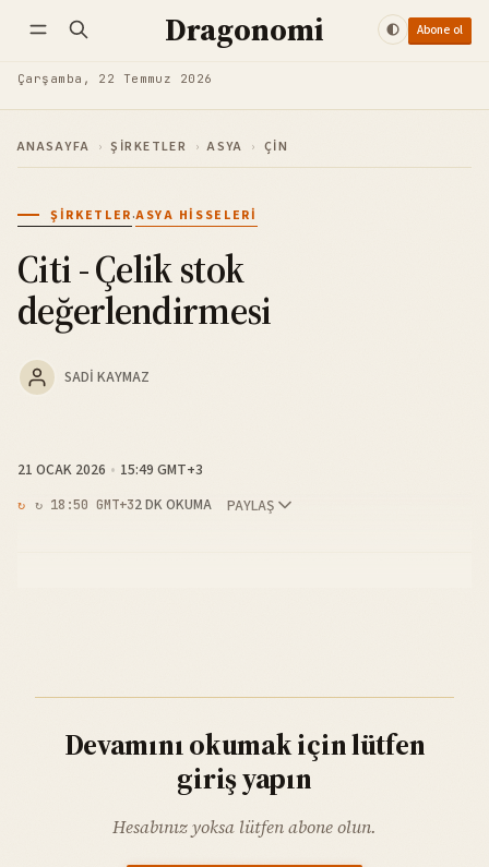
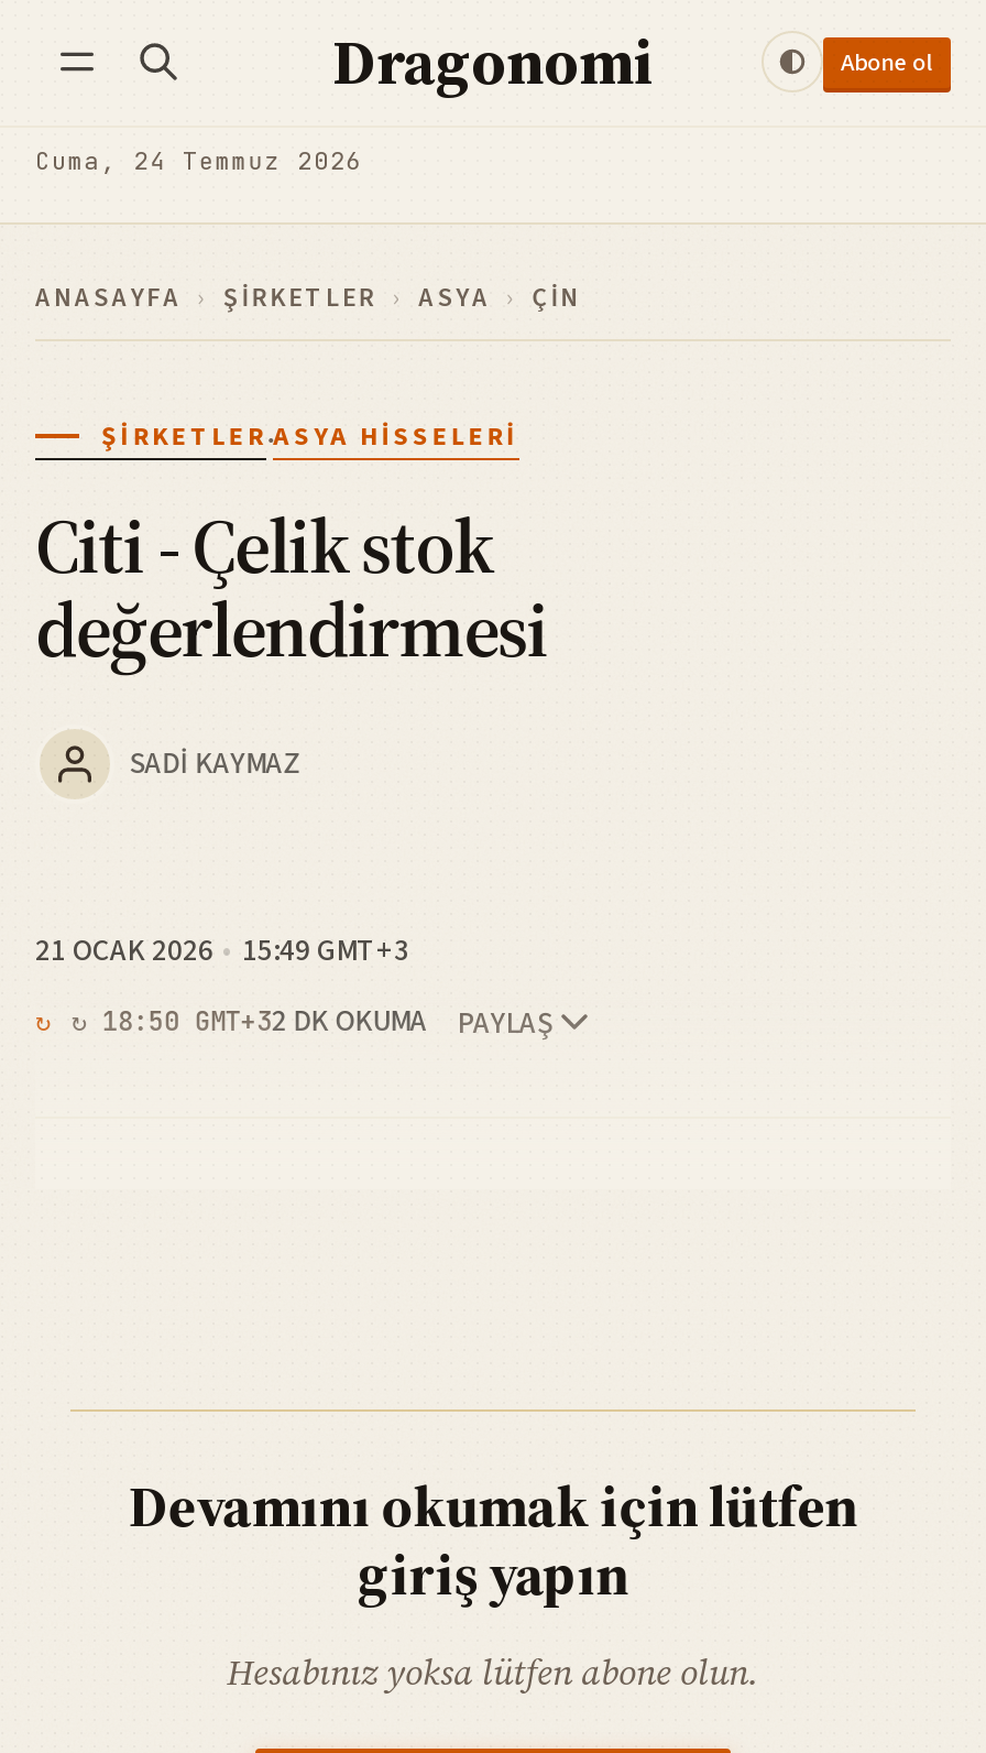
[17,71,212,86] Çarşamba, 22 Temmuz 2026 -> [35,146,363,177] Cuma, 24 Temmuz 2026

